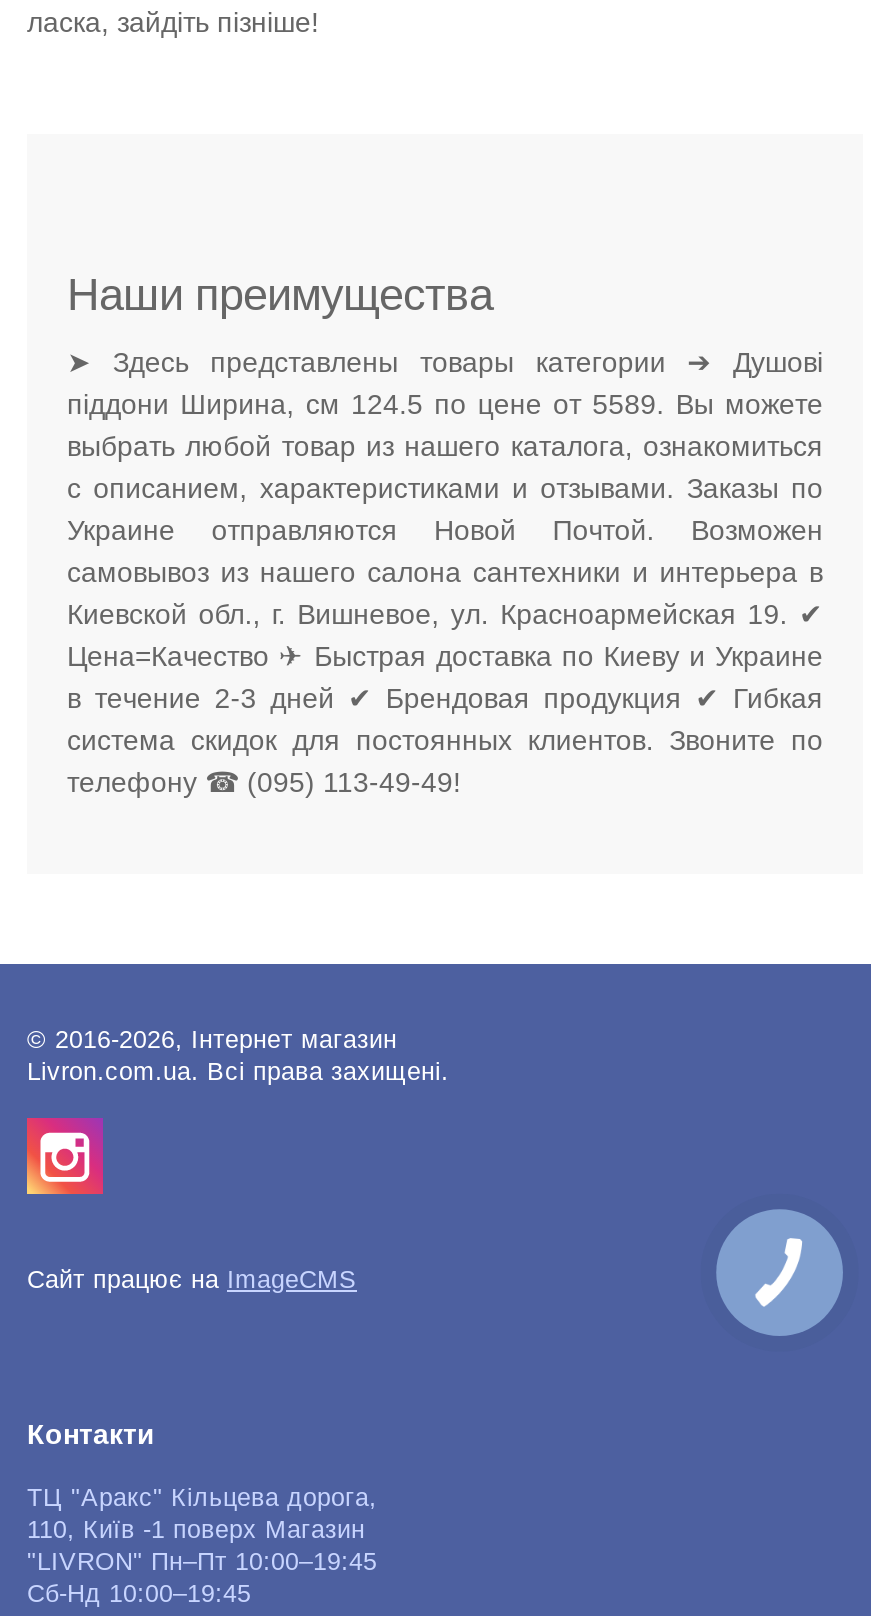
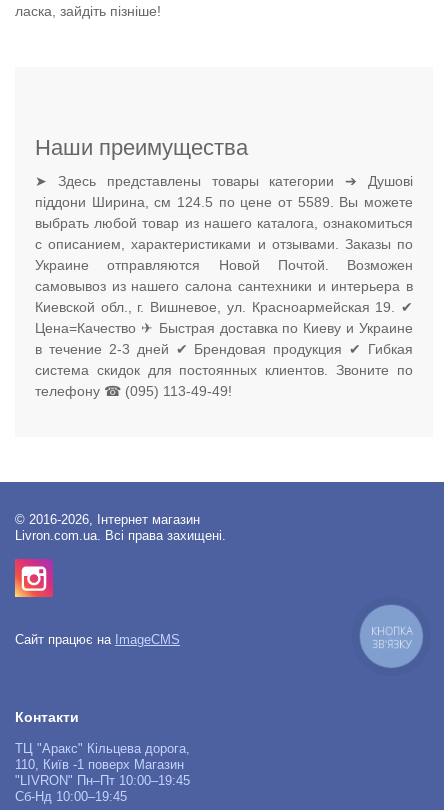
none -> [371,623,413,652] КНОПКА | ЗВ'ЯЗКУ

